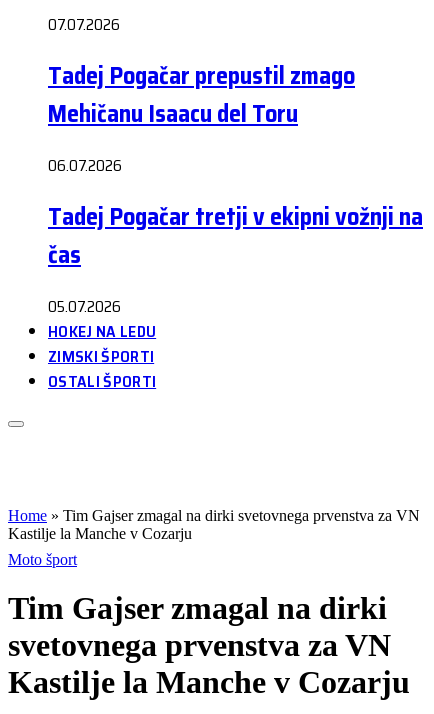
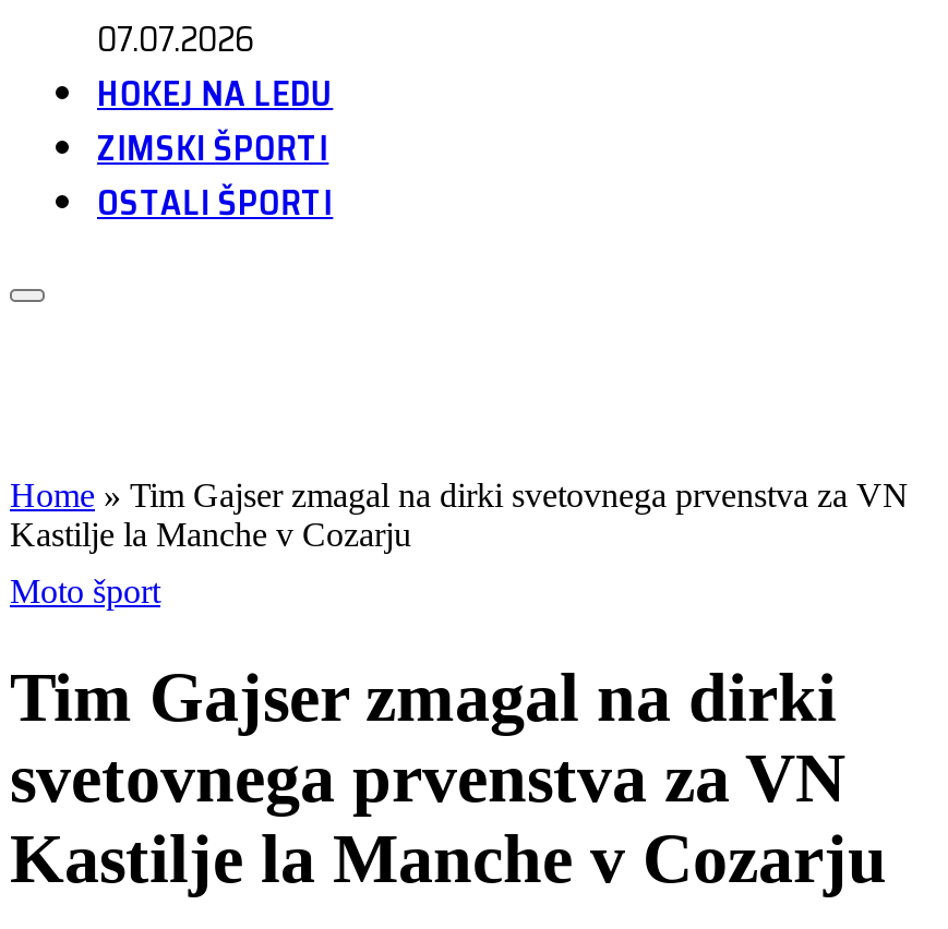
[48,57,423,319] Tadej Pogačar prepustil zmago | Mehičanu Isaacu del Toru | 06.07.2026 | Tadej Pogačar tretji v ekipni vožnji na | čas | 05.07.2026 -> none

